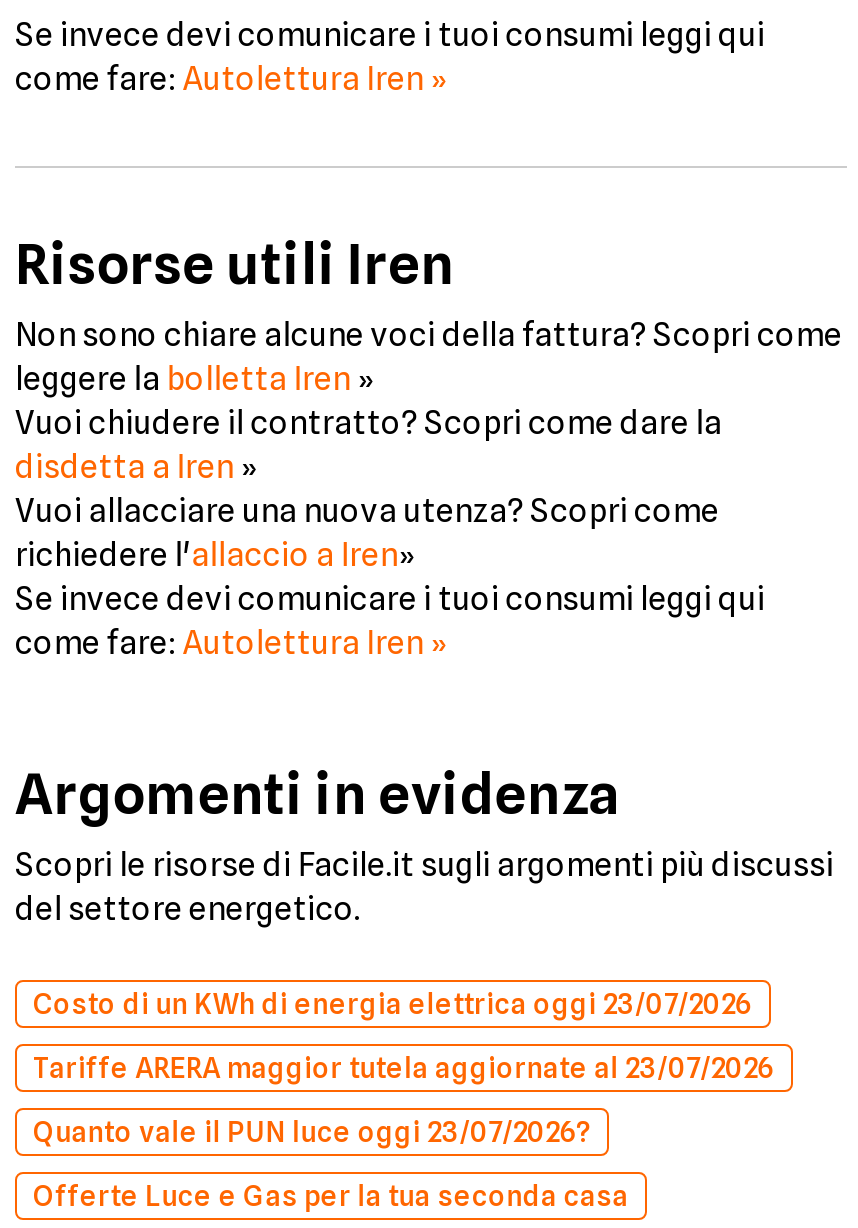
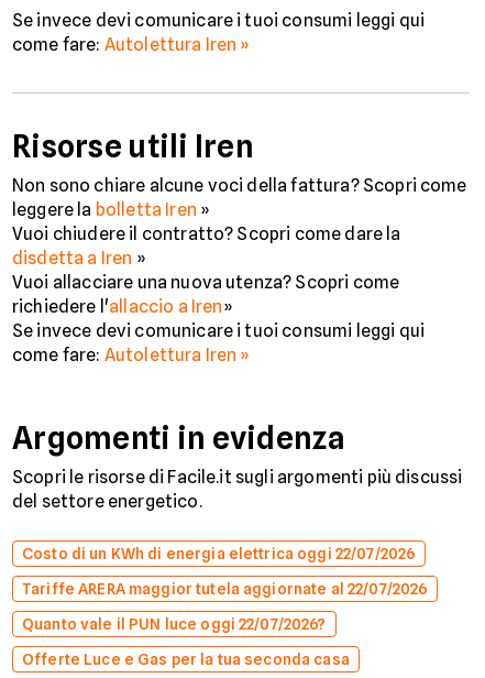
[33,988,754,1020] Costo di un KWh di energia elettrica oggi 23/07/2026 -> [22,545,416,562] Costo di un KWh di energia elettrica oggi 22/07/2026
[33,1052,776,1084] Tariffe ARERA maggior tutela aggiornate al 23/07/2026 -> [22,580,428,598] Tariffe ARERA maggior tutela aggiornate al 22/07/2026
[33,1116,590,1148] Quanto vale il PUN luce oggi 23/07/2026? -> [22,615,326,633] Quanto vale il PUN luce oggi 22/07/2026?

